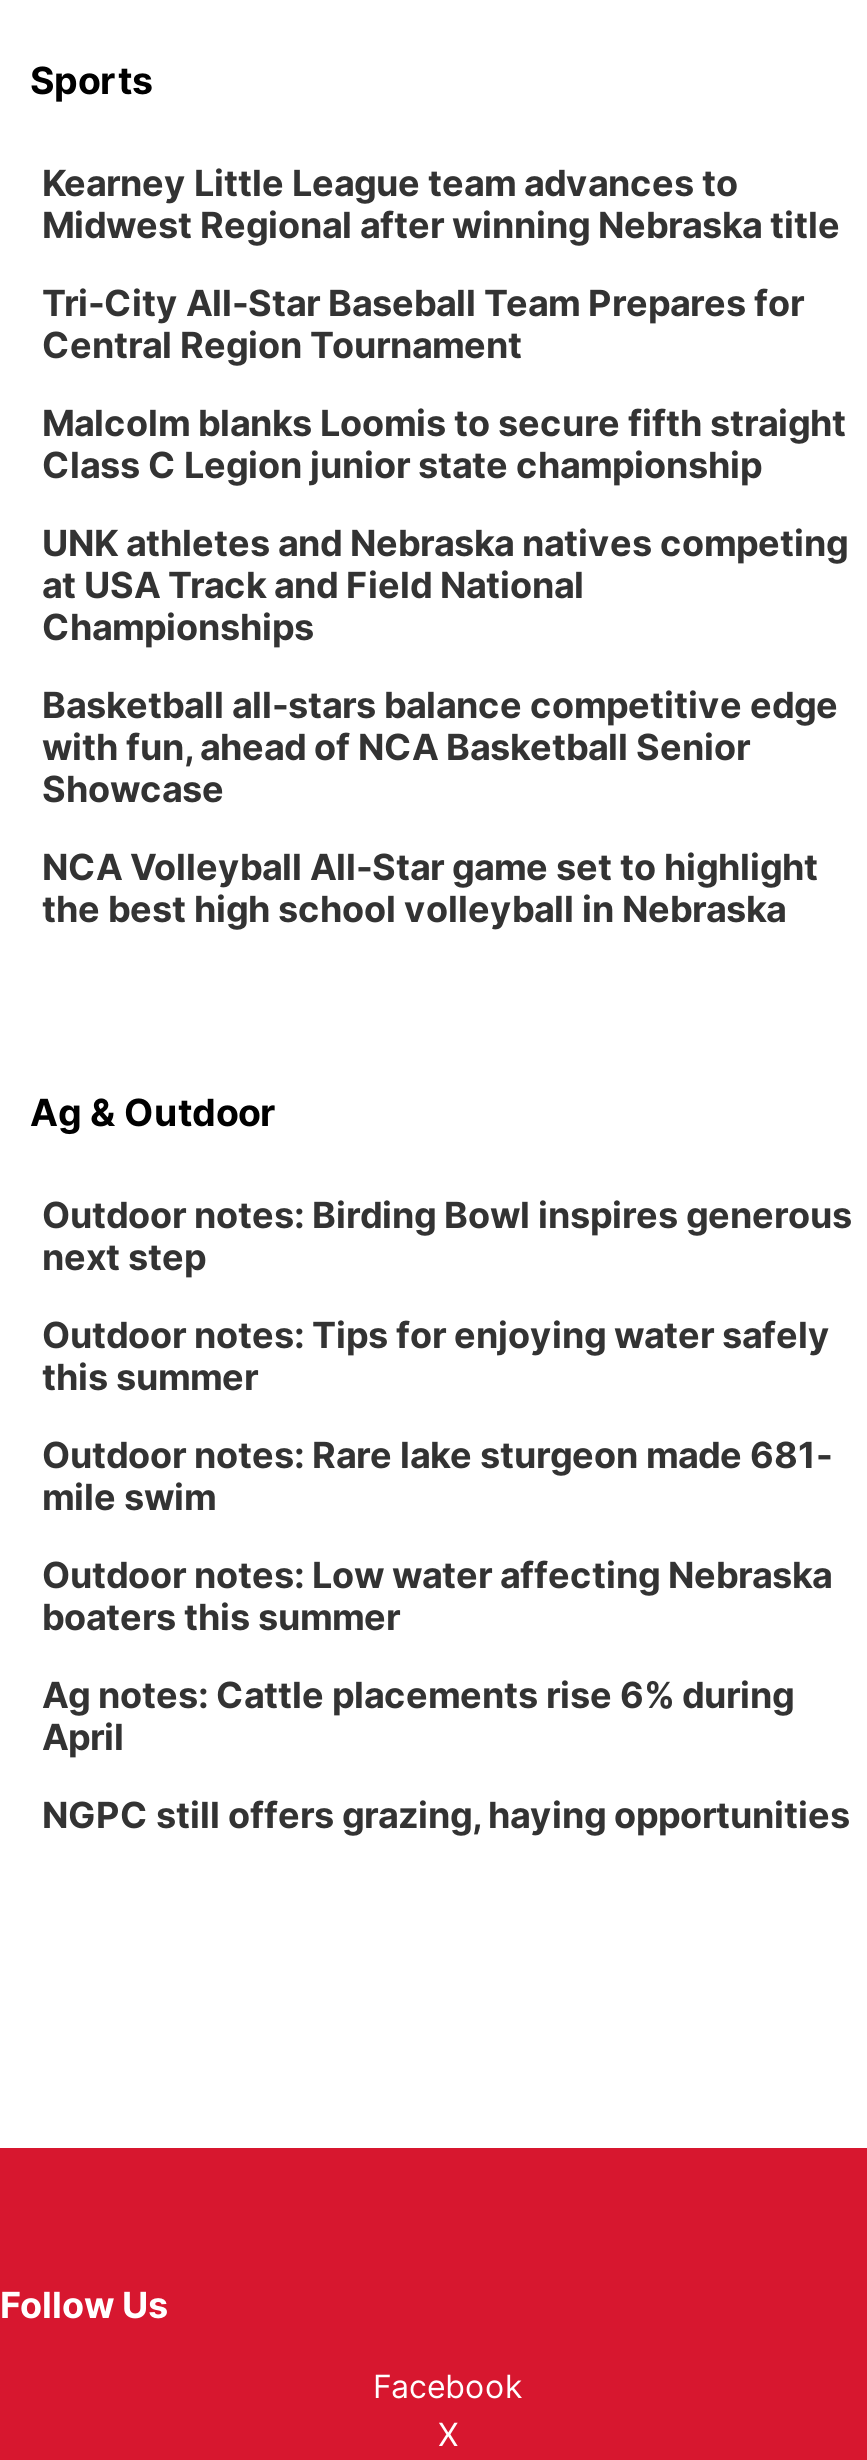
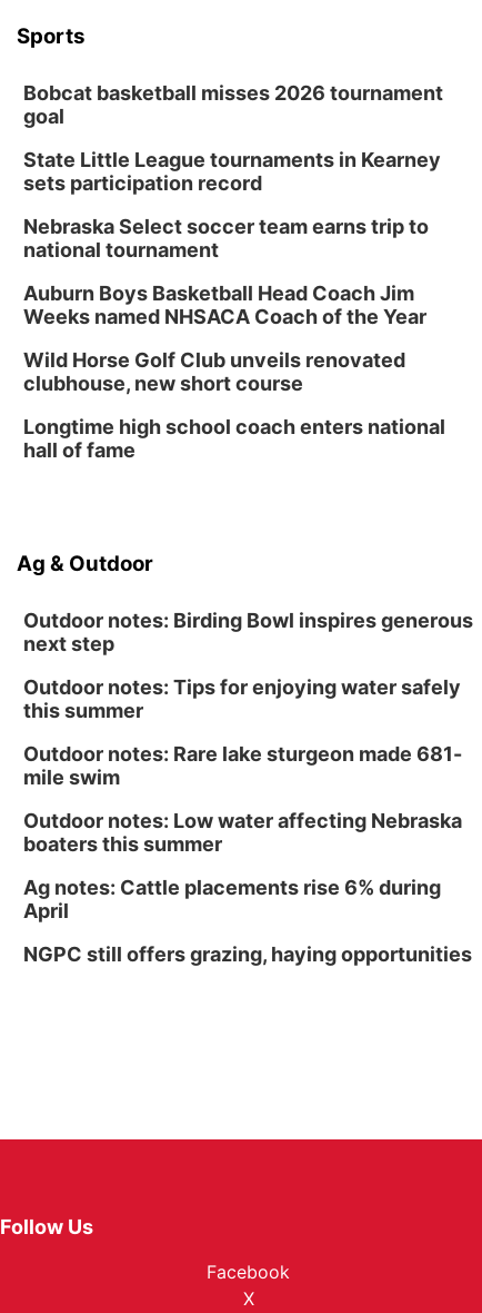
[42,162,840,246] Kearney Little League team advances to | Midwest Regional after winning Nebraska title -> [23,81,443,128] Bobcat basketball misses 2026 tournament | goal
[42,282,804,366] Tri-City All-Star Baseball Team Prepares for | Central Region Tournament -> [23,148,441,195] State Little League tournaments in Kearney | sets participation record
[42,402,846,486] Malcolm blanks Loomis to secure fifth straight | Class C Legion junior state championship -> [23,215,429,261] Nebraska Select soccer team earns trip to | national tournament
[42,522,848,648] UNK athletes and Nebraska natives competing | at USA Track and Field National | Championships -> [23,282,426,328] Auburn Boys Basketball Head Coach Jim | Weeks named NHSACA Coach of the Year
[42,684,838,810] Basketball all-stars balance competitive edge | with fun, ahead of NCA Basketball Senior | Showcase -> [23,348,405,395] Wild Horse Golf Club unveils renovated | clubhouse, new short course
[42,846,818,930] NCA Volleyball All-Star game set to highlight | the best high school volleyball in Nebraska -> [23,415,445,462] Longtime high school coach enters national | hall of fame

